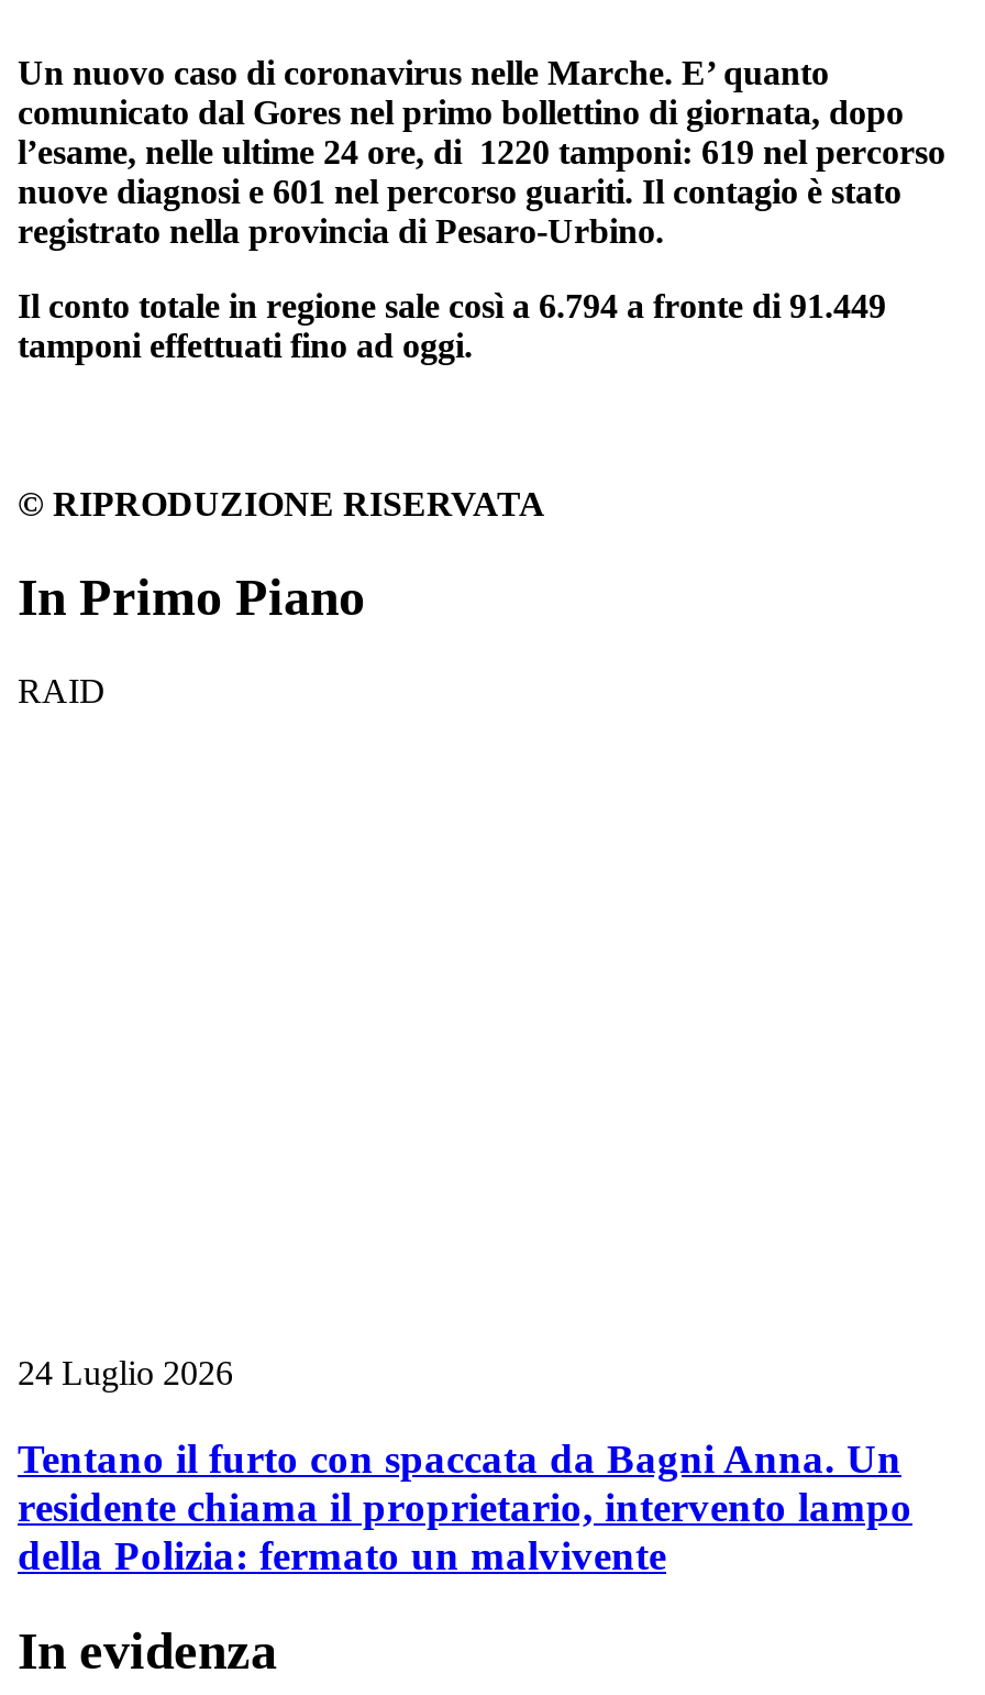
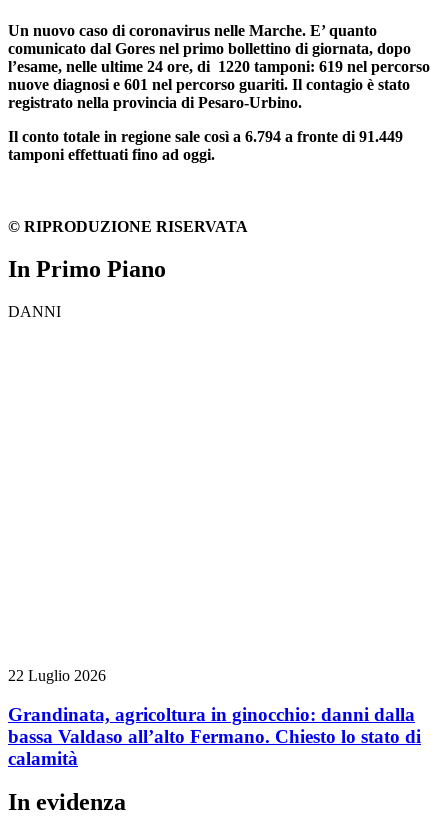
[18,671,106,708] RAID -> [8,302,61,319] DANNI
[18,1354,233,1391] 24 Luglio 2026 -> [8,667,106,684] 22 Luglio 2026
[18,1435,912,1578] Tentano il furto con spaccata da Bagni Anna. Un | residente chiama il proprietario, intervento lampo | della Polizia: fermato un malvivente -> [8,704,421,769] Grandinata, agricoltura in ginocchio: danni dalla | bassa Valdaso all’alto Fermano. Chiesto lo stato di | calamità

